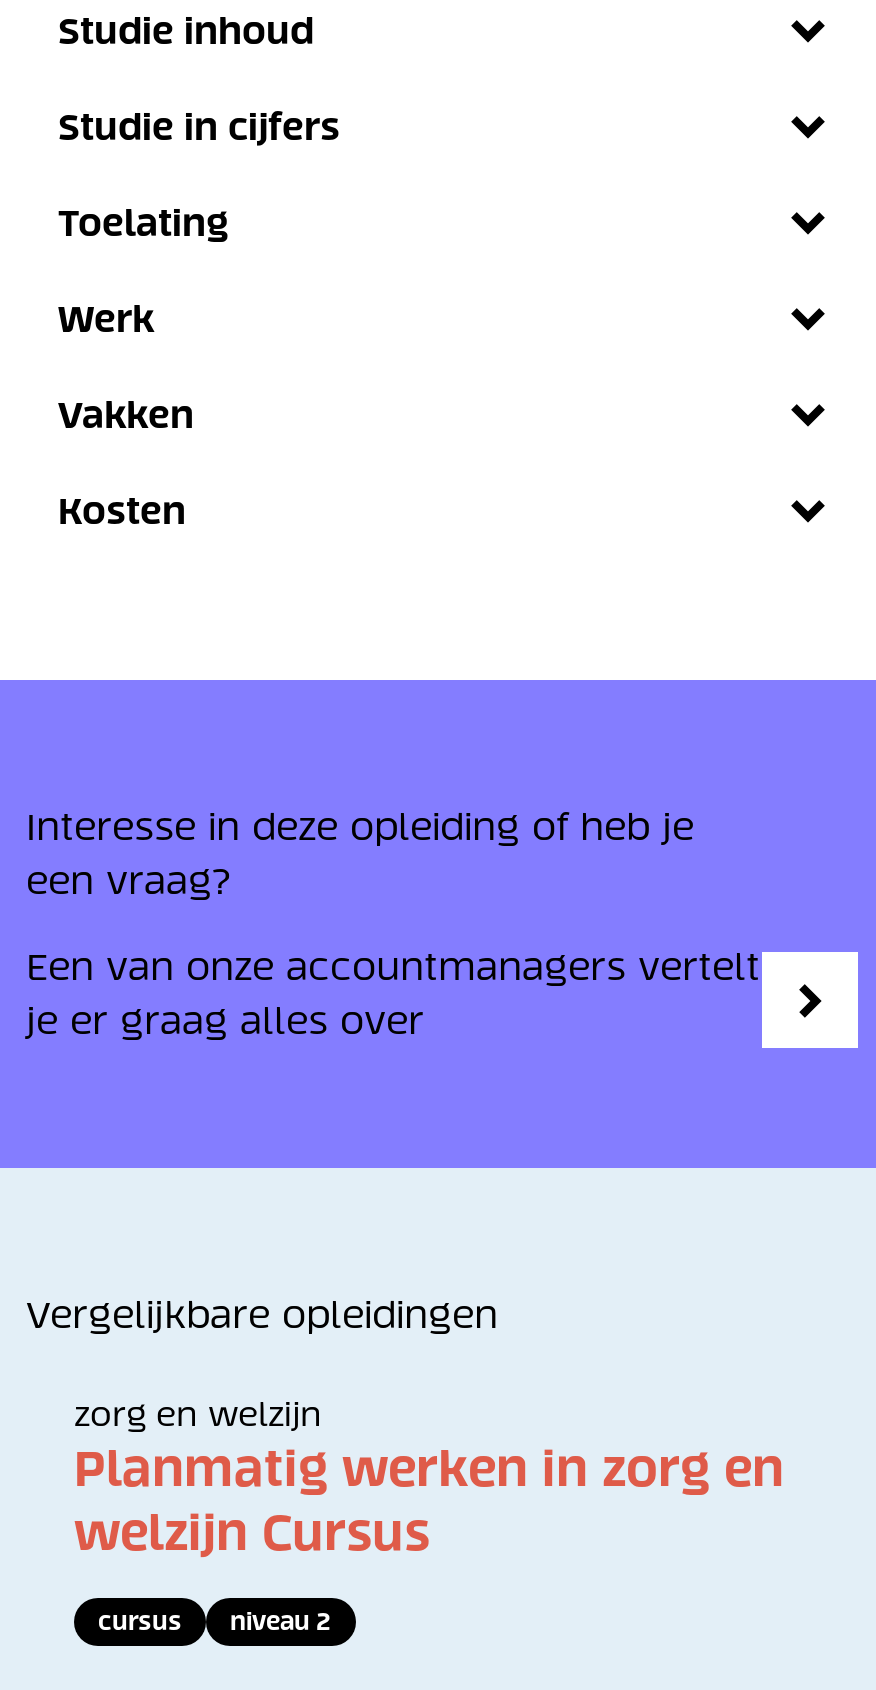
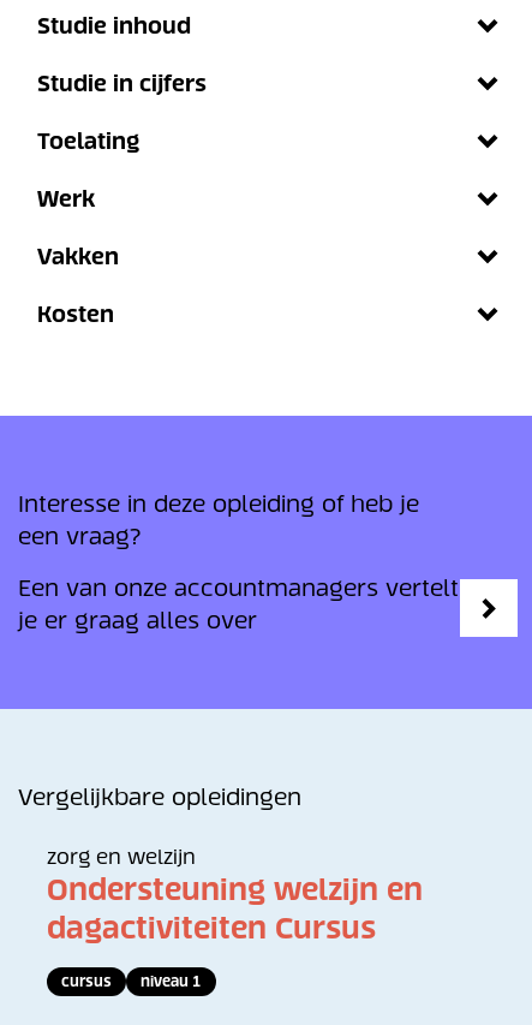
[74,1438,784,1564] Planmatig werken in zorg en | welzijn Cursus -> [47,871,423,947] Ondersteuning welzijn en | dagactiviteiten Cursus
[98,1606,332,1638] cursus niveau 2 -> [61,972,202,991] cursus niveau 1

